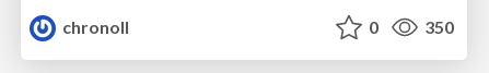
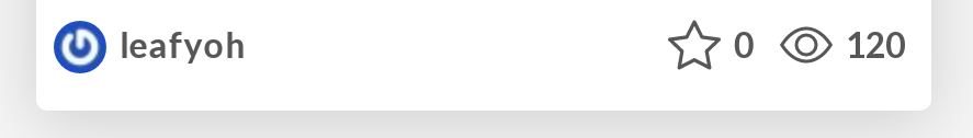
[59,16,129,37] chronoll -> [113,23,245,64] leafyoh
[421,16,454,37] 350 -> [839,23,905,64] 120

